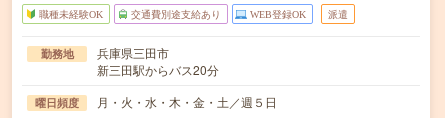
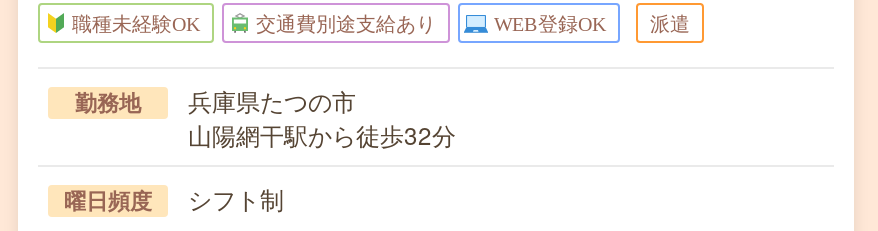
[97,44,219,78] 兵庫県三田市 | 新三田駅からバス20分 -> [188,83,456,151] 兵庫県たつの市 | 山陽網干駅から徒歩32分
[97,93,277,110] 月・火・水・木・金・土／週５日 -> [188,181,284,215] シフト制

